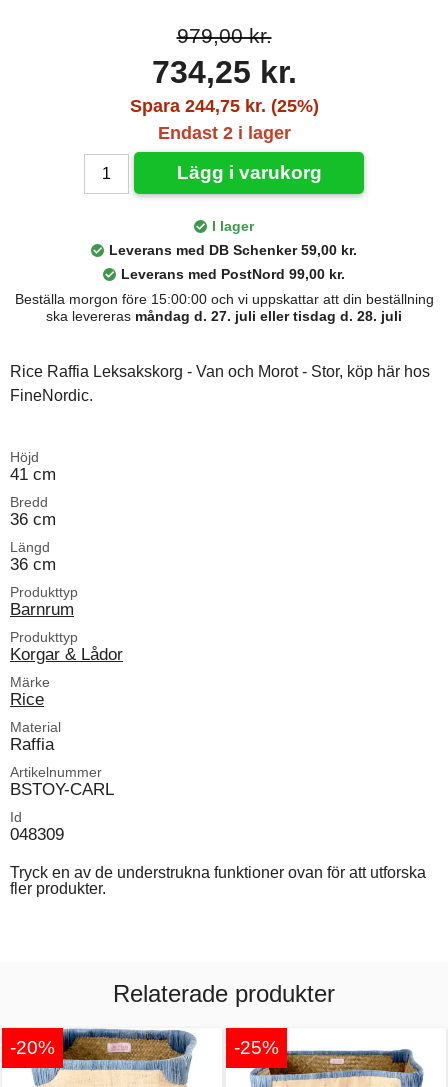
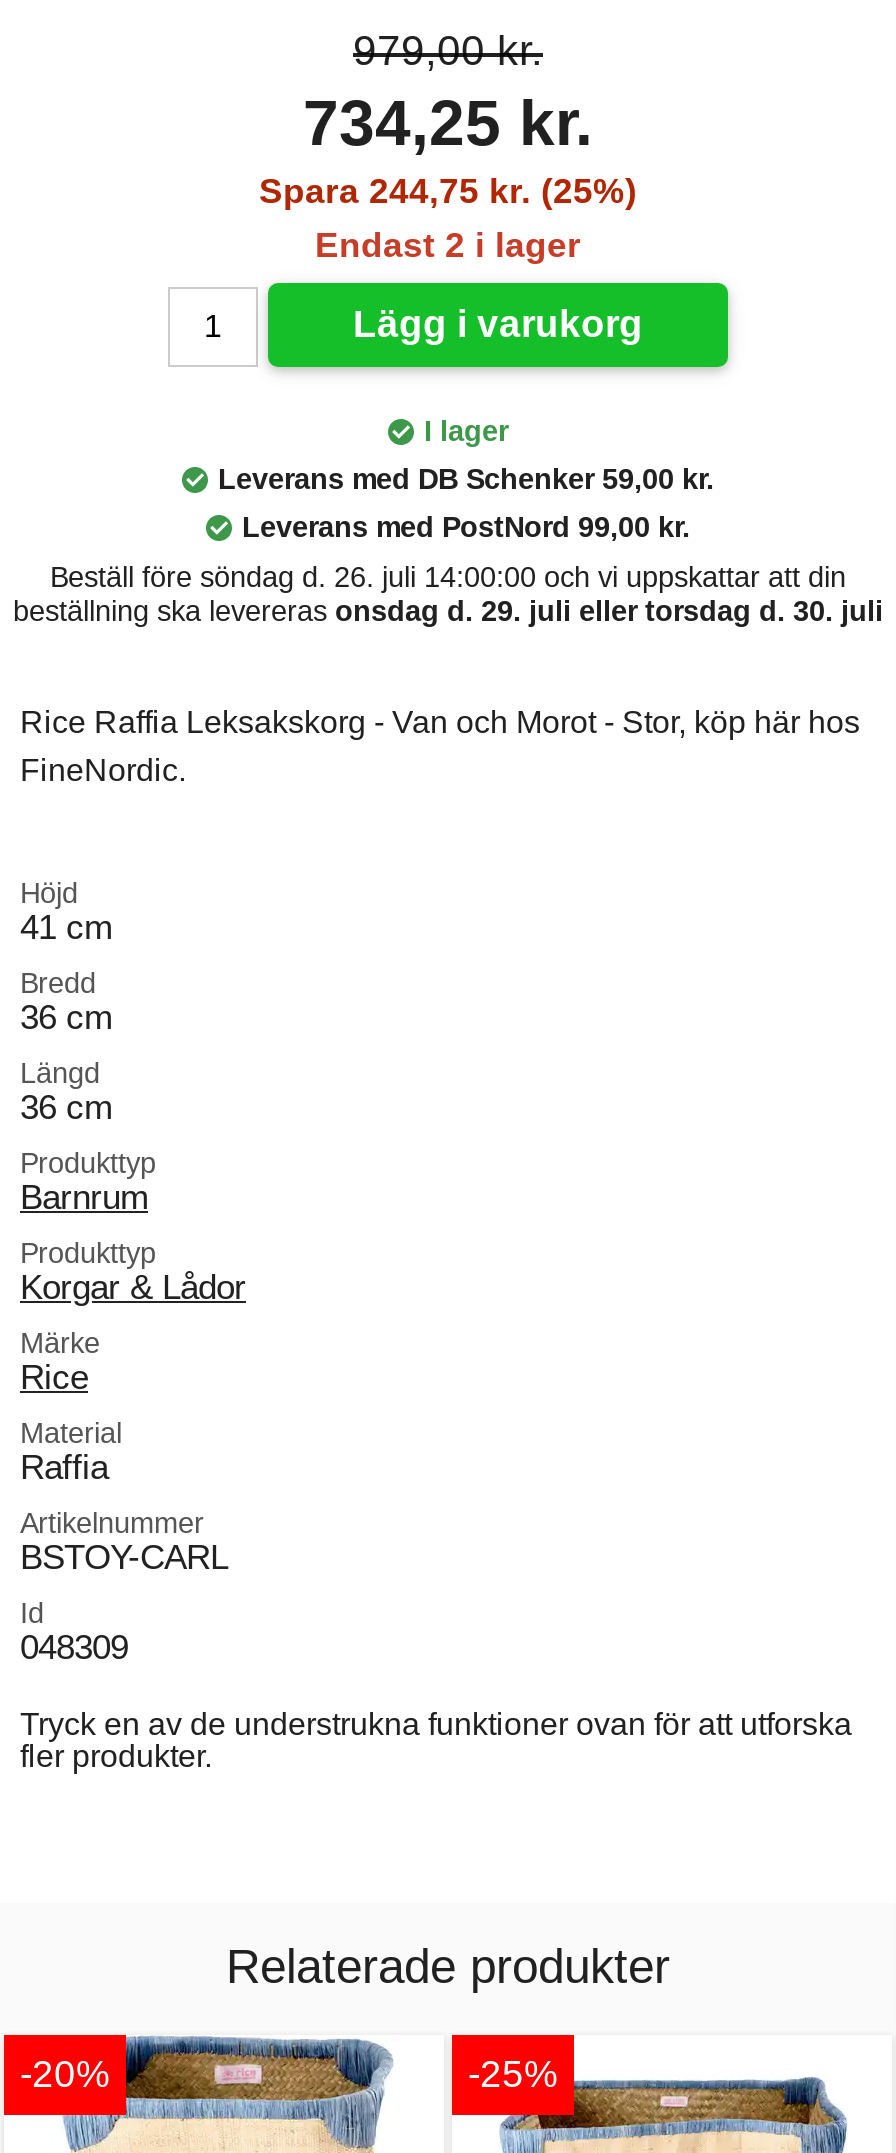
[14,291,433,324] Beställa morgon före 15:00:00 och vi uppskattar att din beställning | ska levereras måndag d. 27. juli eller tisdag d. 28. juli -> [13,561,883,627] Beställ före söndag d. 26. juli 14:00:00 och vi uppskattar att din | beställning ska levereras onsdag d. 29. juli eller torsdag d. 30. juli

